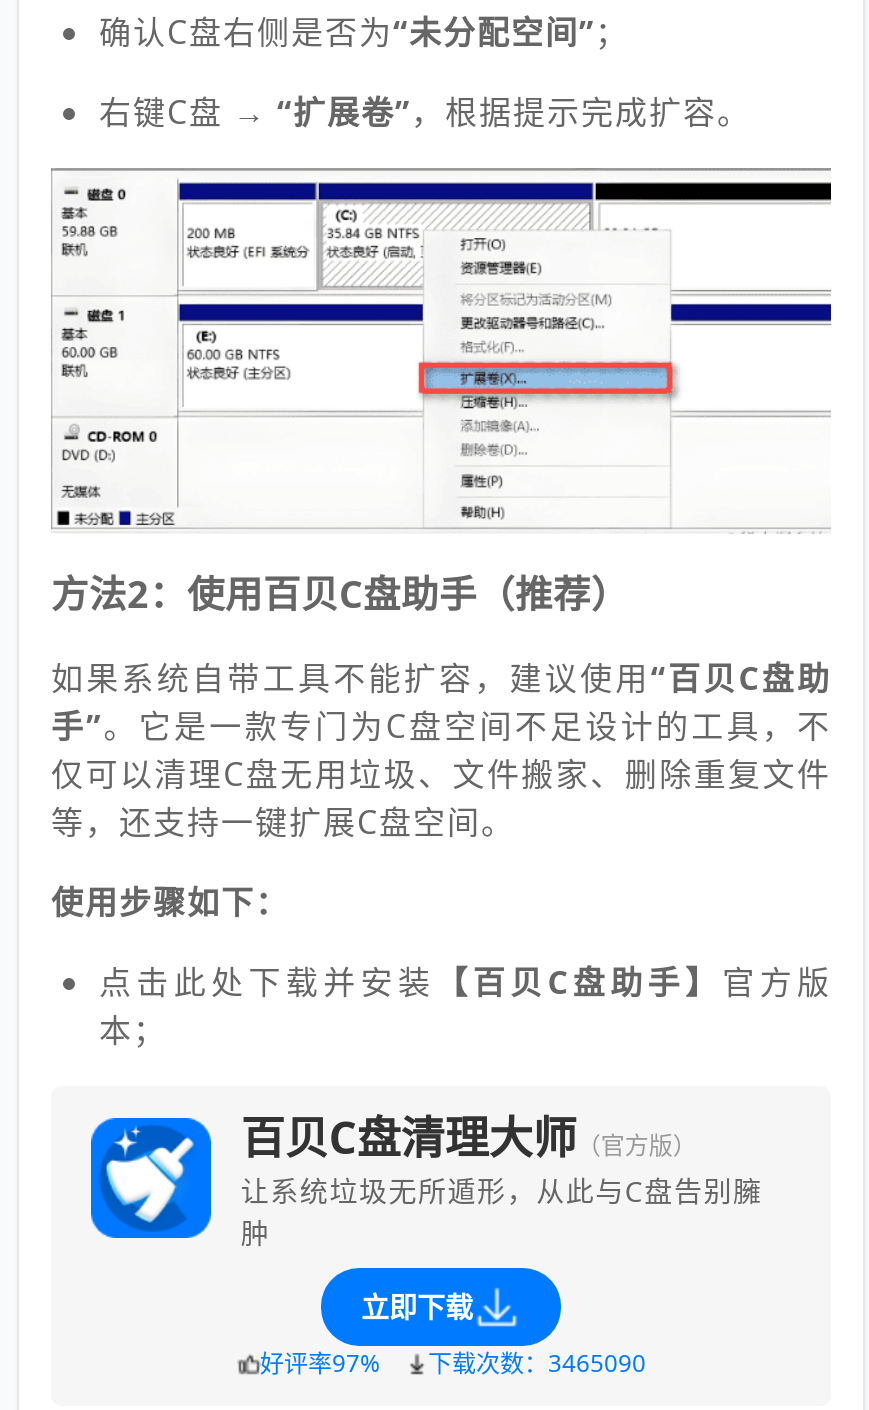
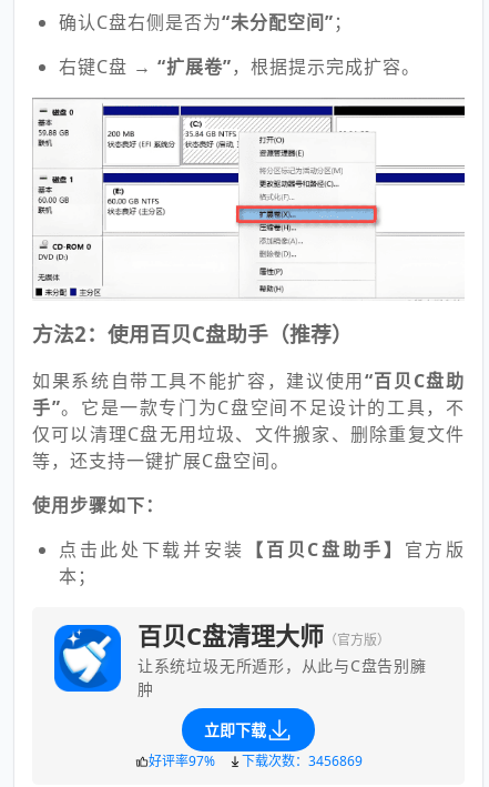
[260,1346,646,1380] 好评率97% 下载次数：3465090 -> [148,752,362,770] 好评率97% 下载次数：3456869

